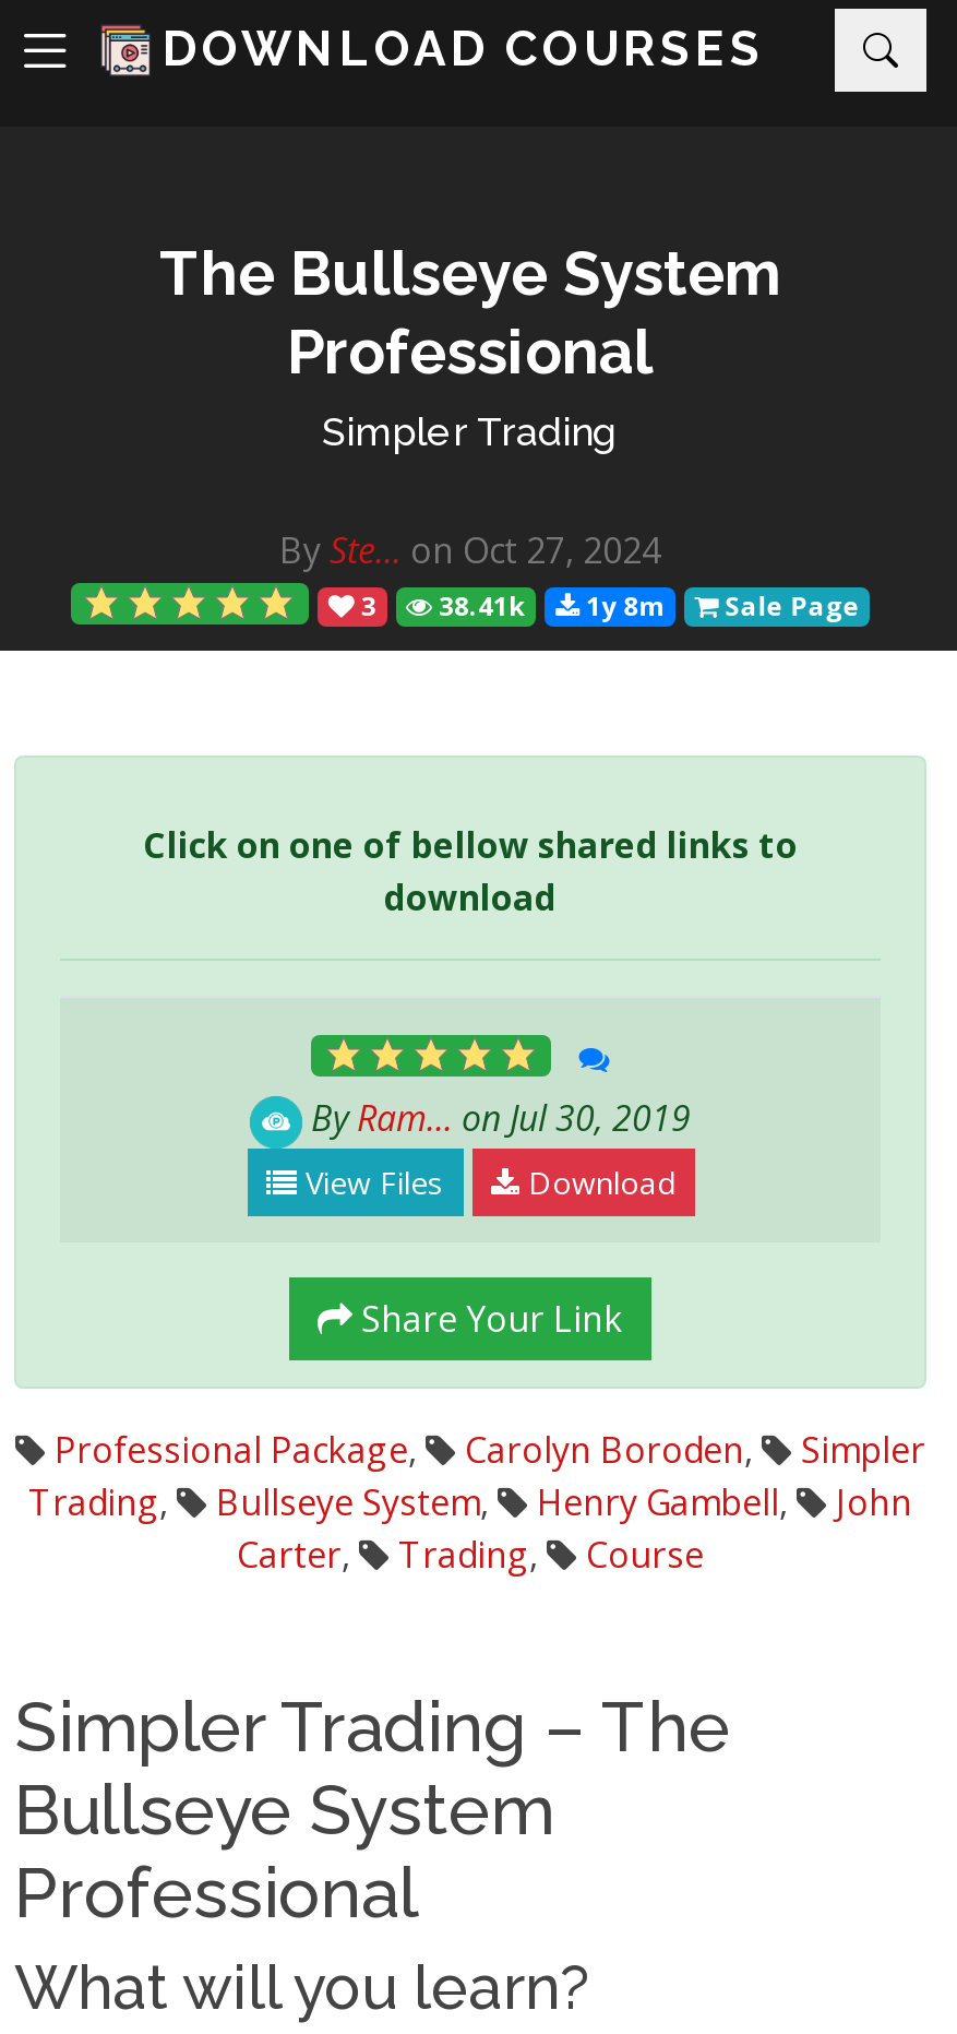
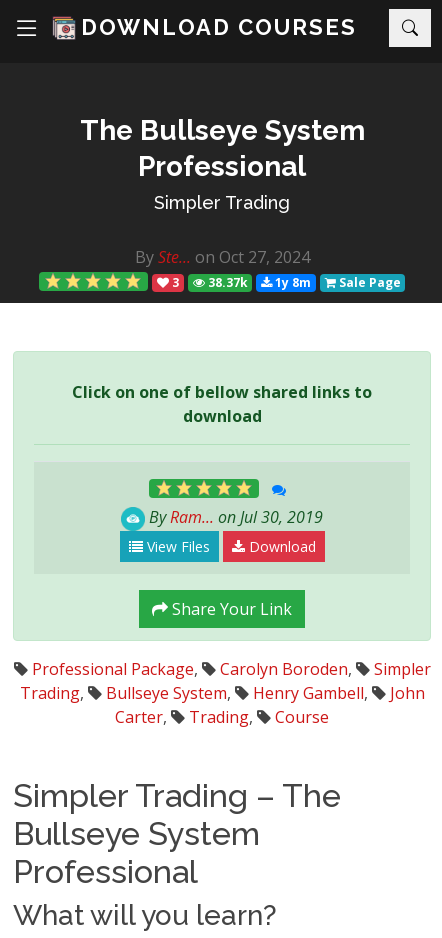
[361,587,860,625] 3 38.41k 1y 8m Sale Page -> [172,274,401,291] 3 38.37k 1y 8m Sale Page

